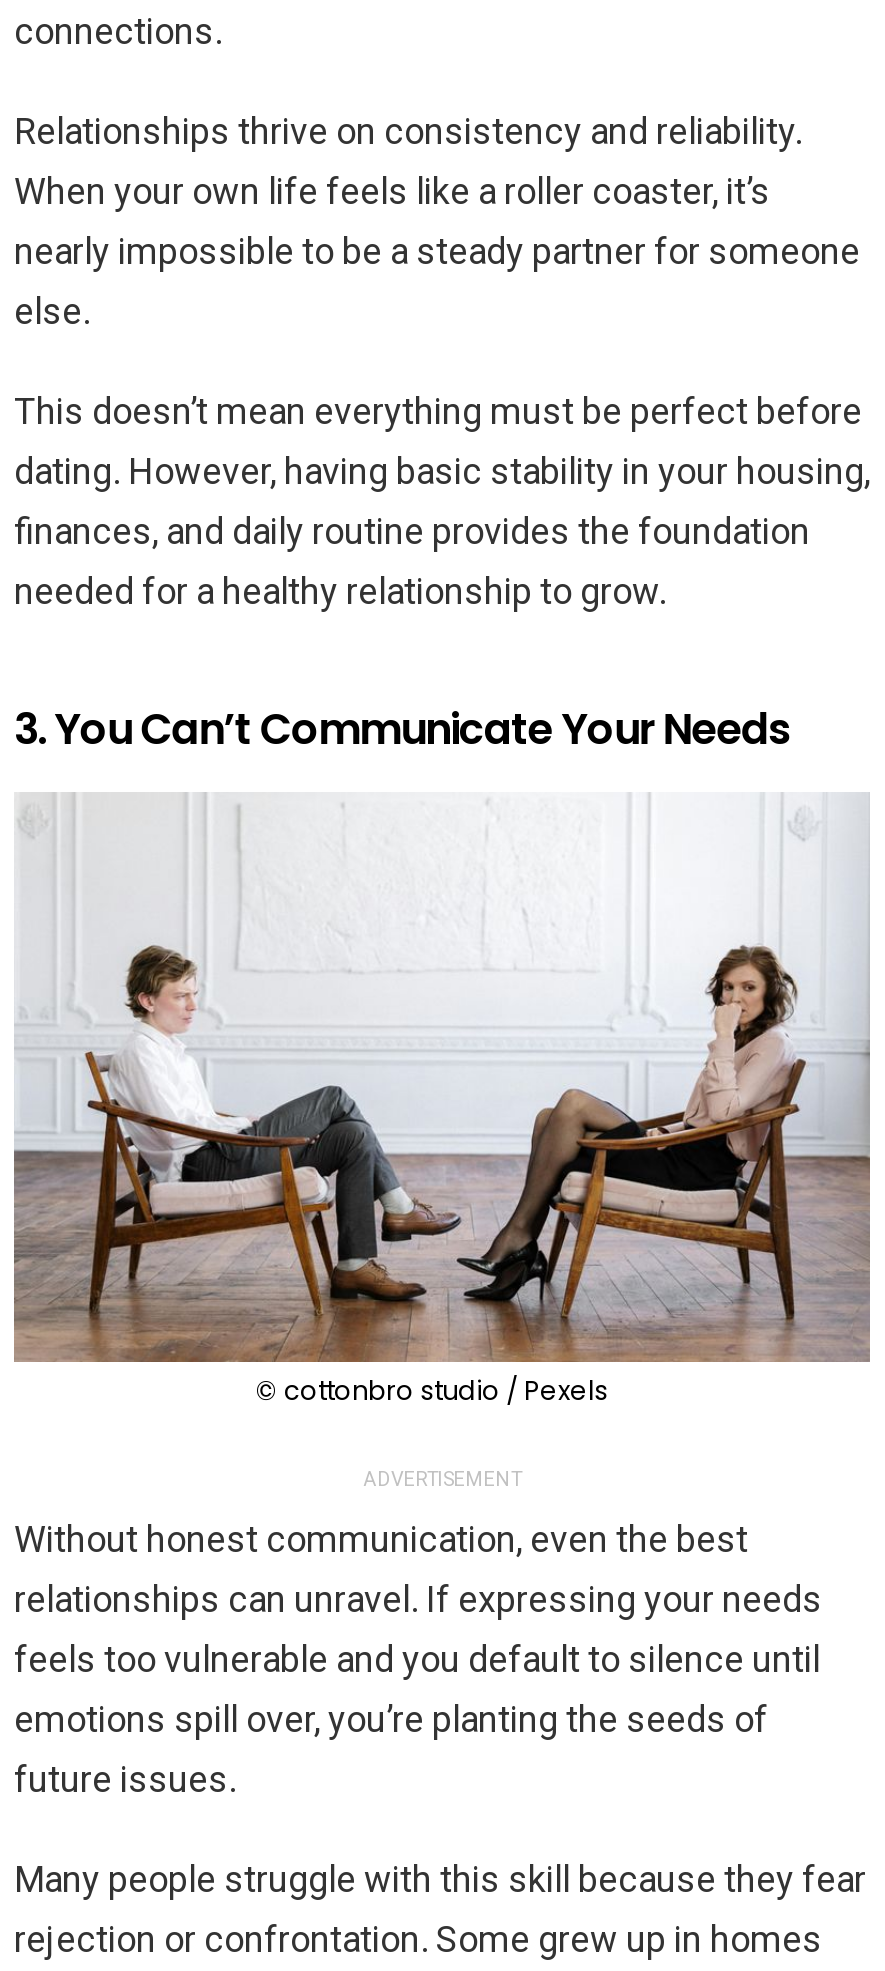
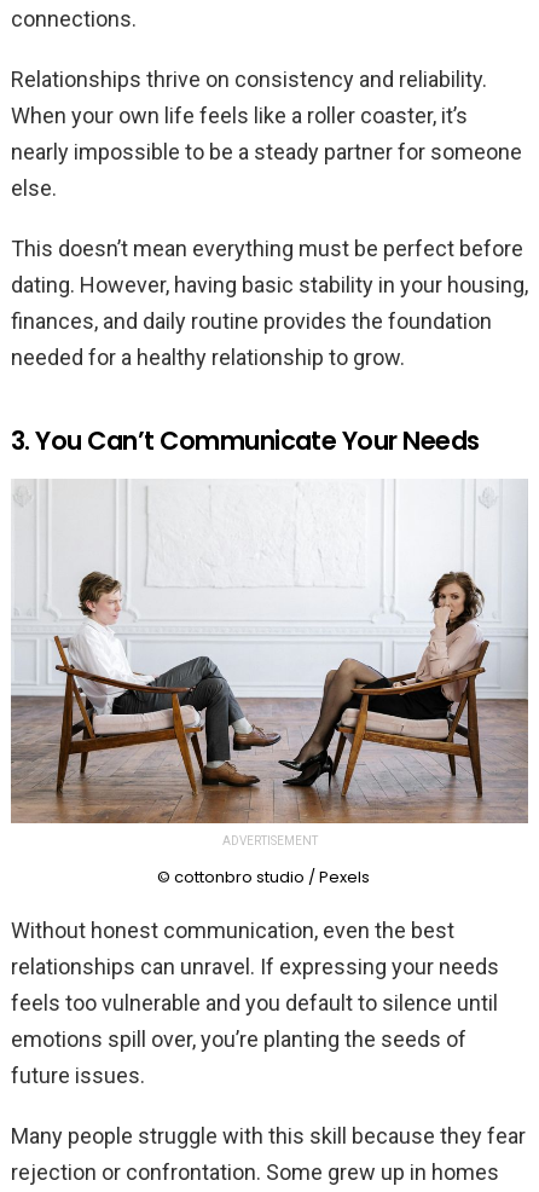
moved [256,1372,608,1410] -> [157,865,370,888]: © cottonbro studio / Pexels
moved [363,1468,521,1490] -> [222,835,317,848]: ADVERTISEMENT

